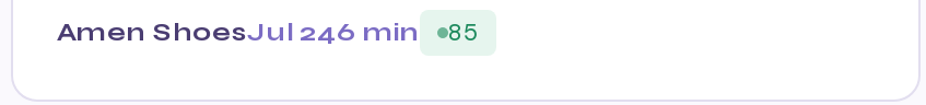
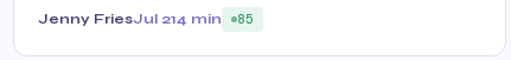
[57,15,420,46] Amen ShoesJul 24 6 min -> [38,10,222,27] Jenny FriesJul 21 4 min

